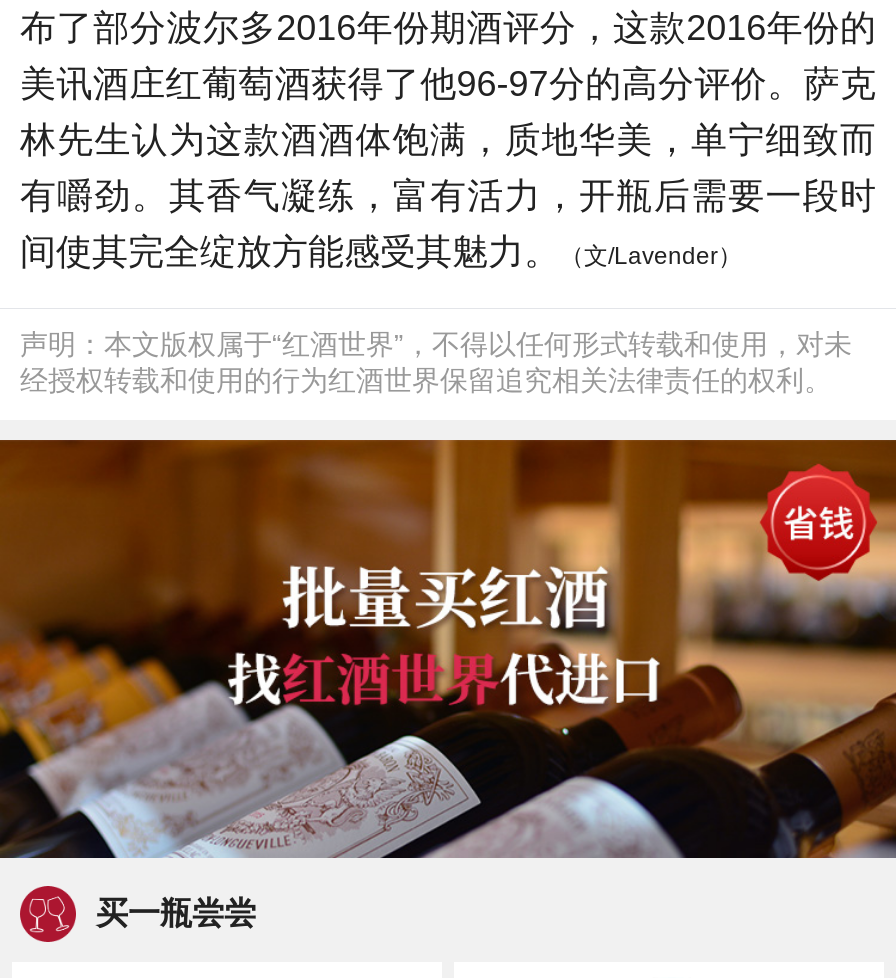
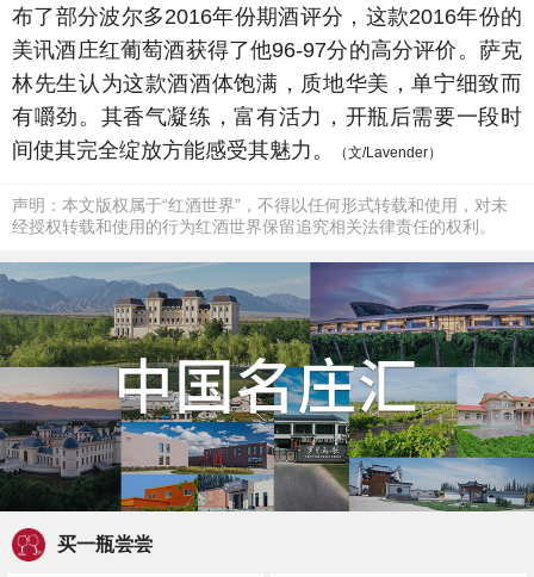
[6,438,890,860] [image] -> [4,261,530,513] [image]

